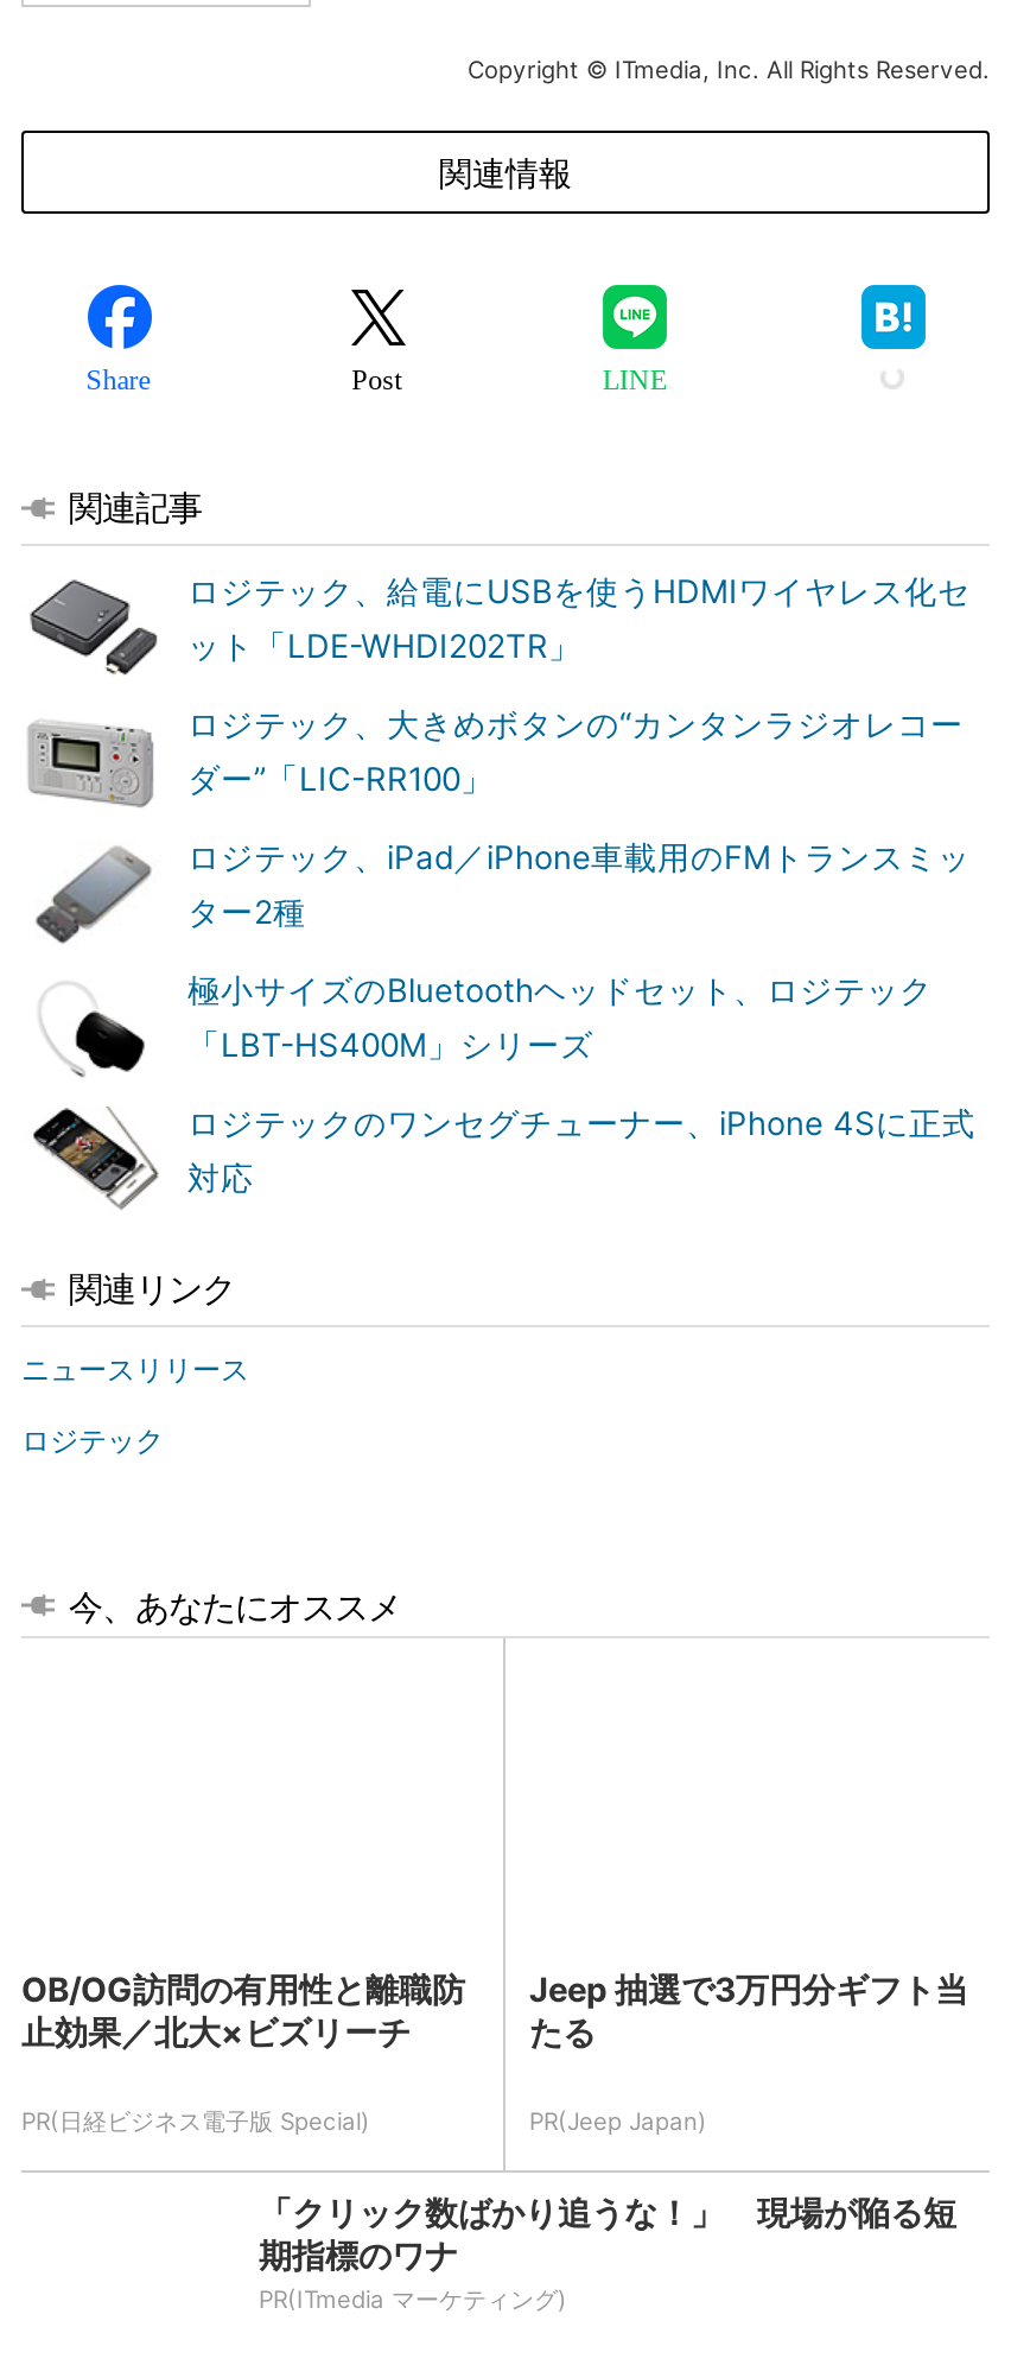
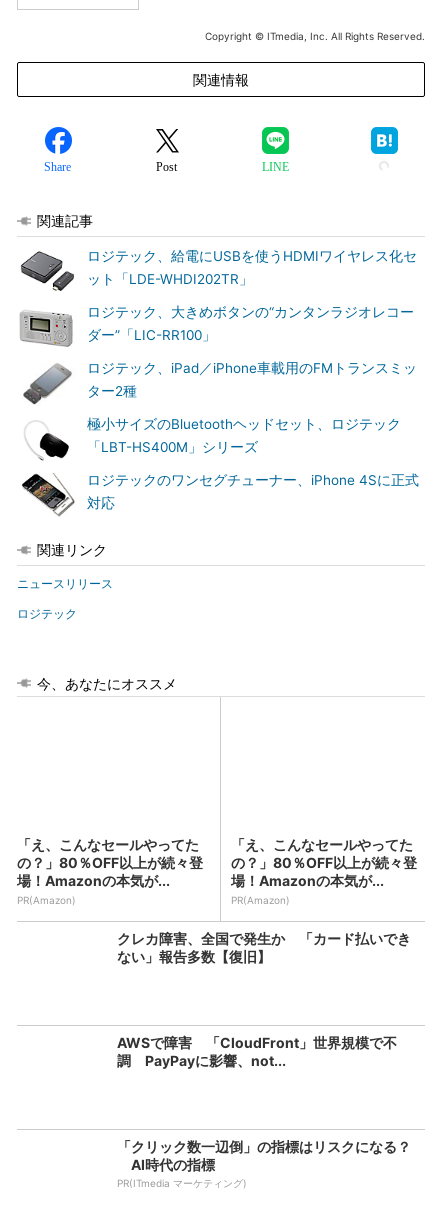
[21,1968,465,2052] OB/OG訪問の有用性と離職防 | 止効果／北大×ビズリーチ -> [17,836,203,906] 「え、こんなセールやってた | の？」80％OFF以上が続々登 | 場！Amazonの本気が... | PR(Amazon)
[529,1968,968,2052] Jeep 抽選で3万円分ギフト当 | たる -> [117,930,411,965] クレカ障害、全国で発生か 「カード払いでき | ない」報告多数【復旧】
[21,2106,370,2135] PR(日経ビジネス電子版 Special) -> [231,836,417,906] 「え、こんなセールやってた | の？」80％OFF以上が続々登 | 場！Amazonの本気が... | PR(Amazon)
[529,2106,707,2135] PR(Jeep Japan) -> [117,1034,397,1069] AWSで障害 「CloudFront」世界規模で不 | 調 PayPayに影響、not...
[259,2192,956,2275] 「クリック数ばかり追うな！」 現場が陥る短 | 期指標のワナ -> [117,1138,411,1173] 「クリック数一辺倒」の指標はリスクになる？ | AI時代の指標

